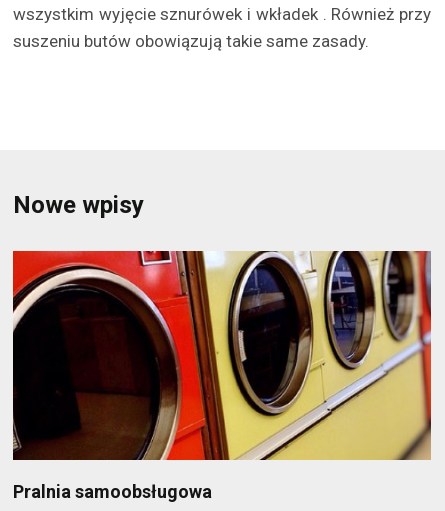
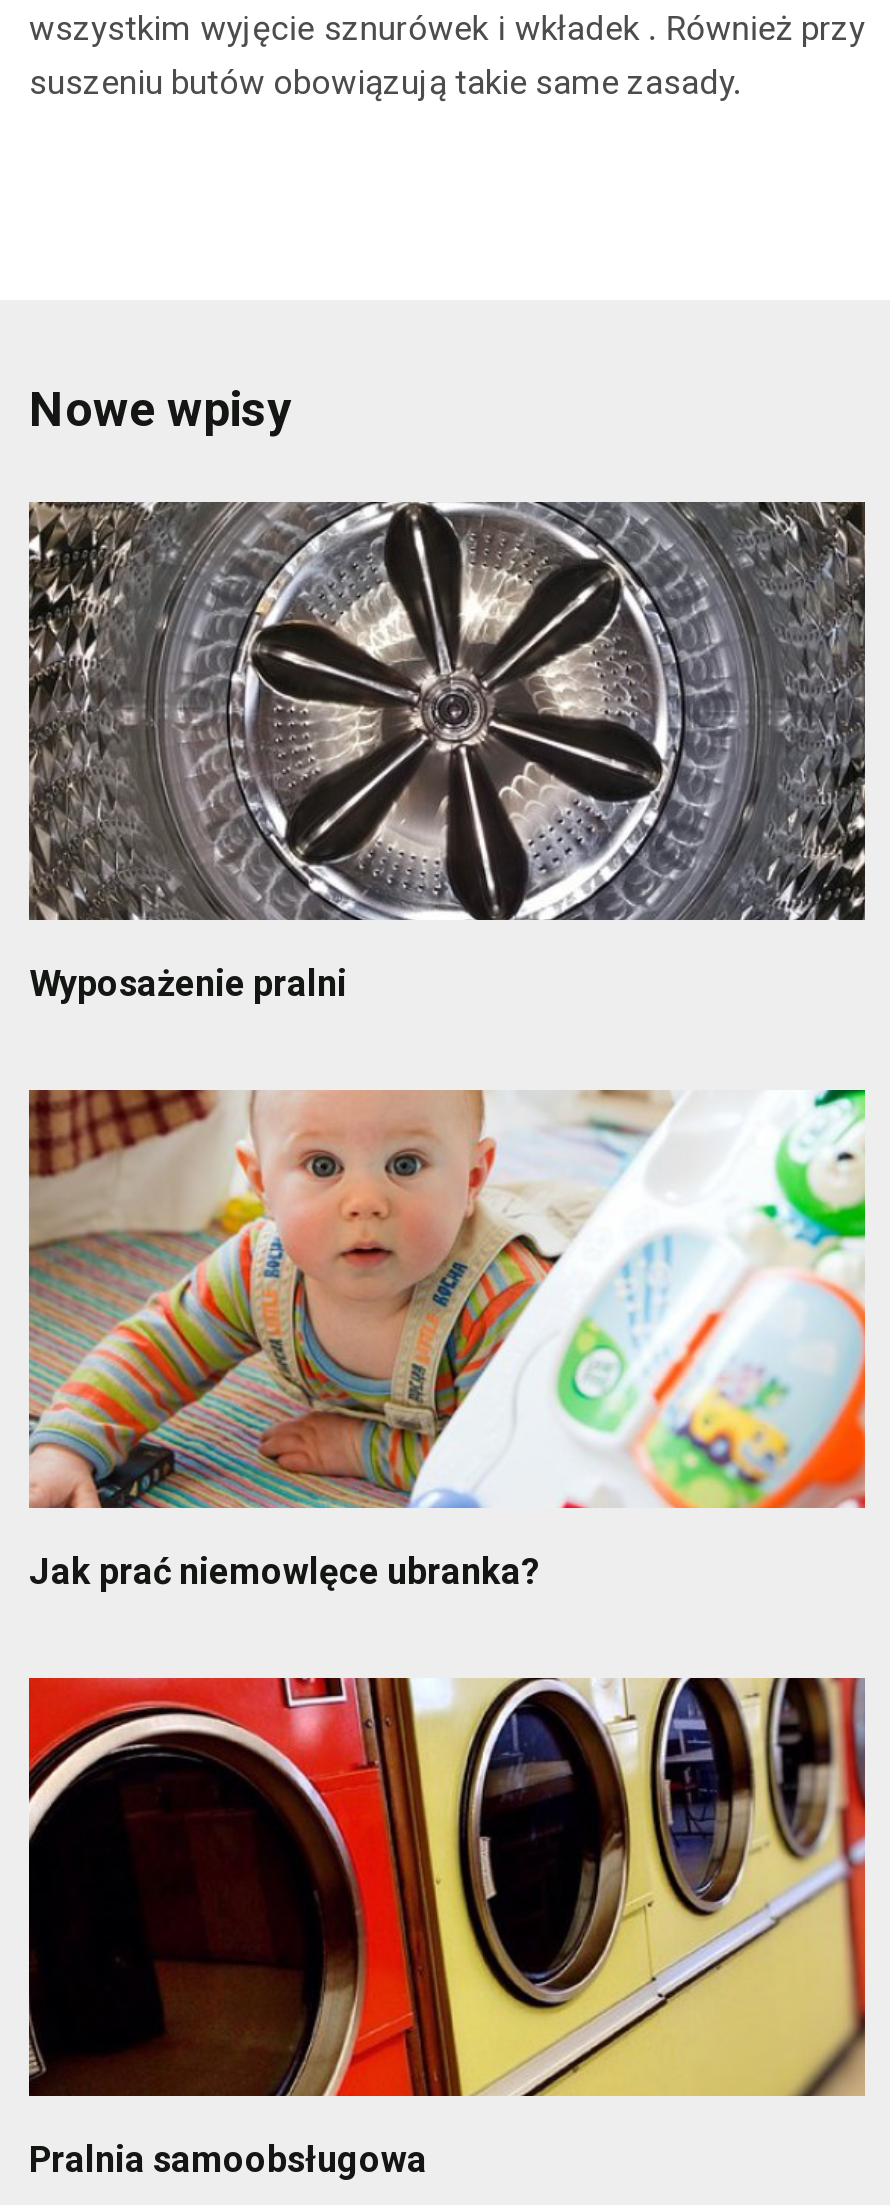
none -> [27,500,867,1003] [image] | Wyposażenie pralni
none -> [27,1088,867,1591] [image] | Jak prać niemowlęce ubranka?

